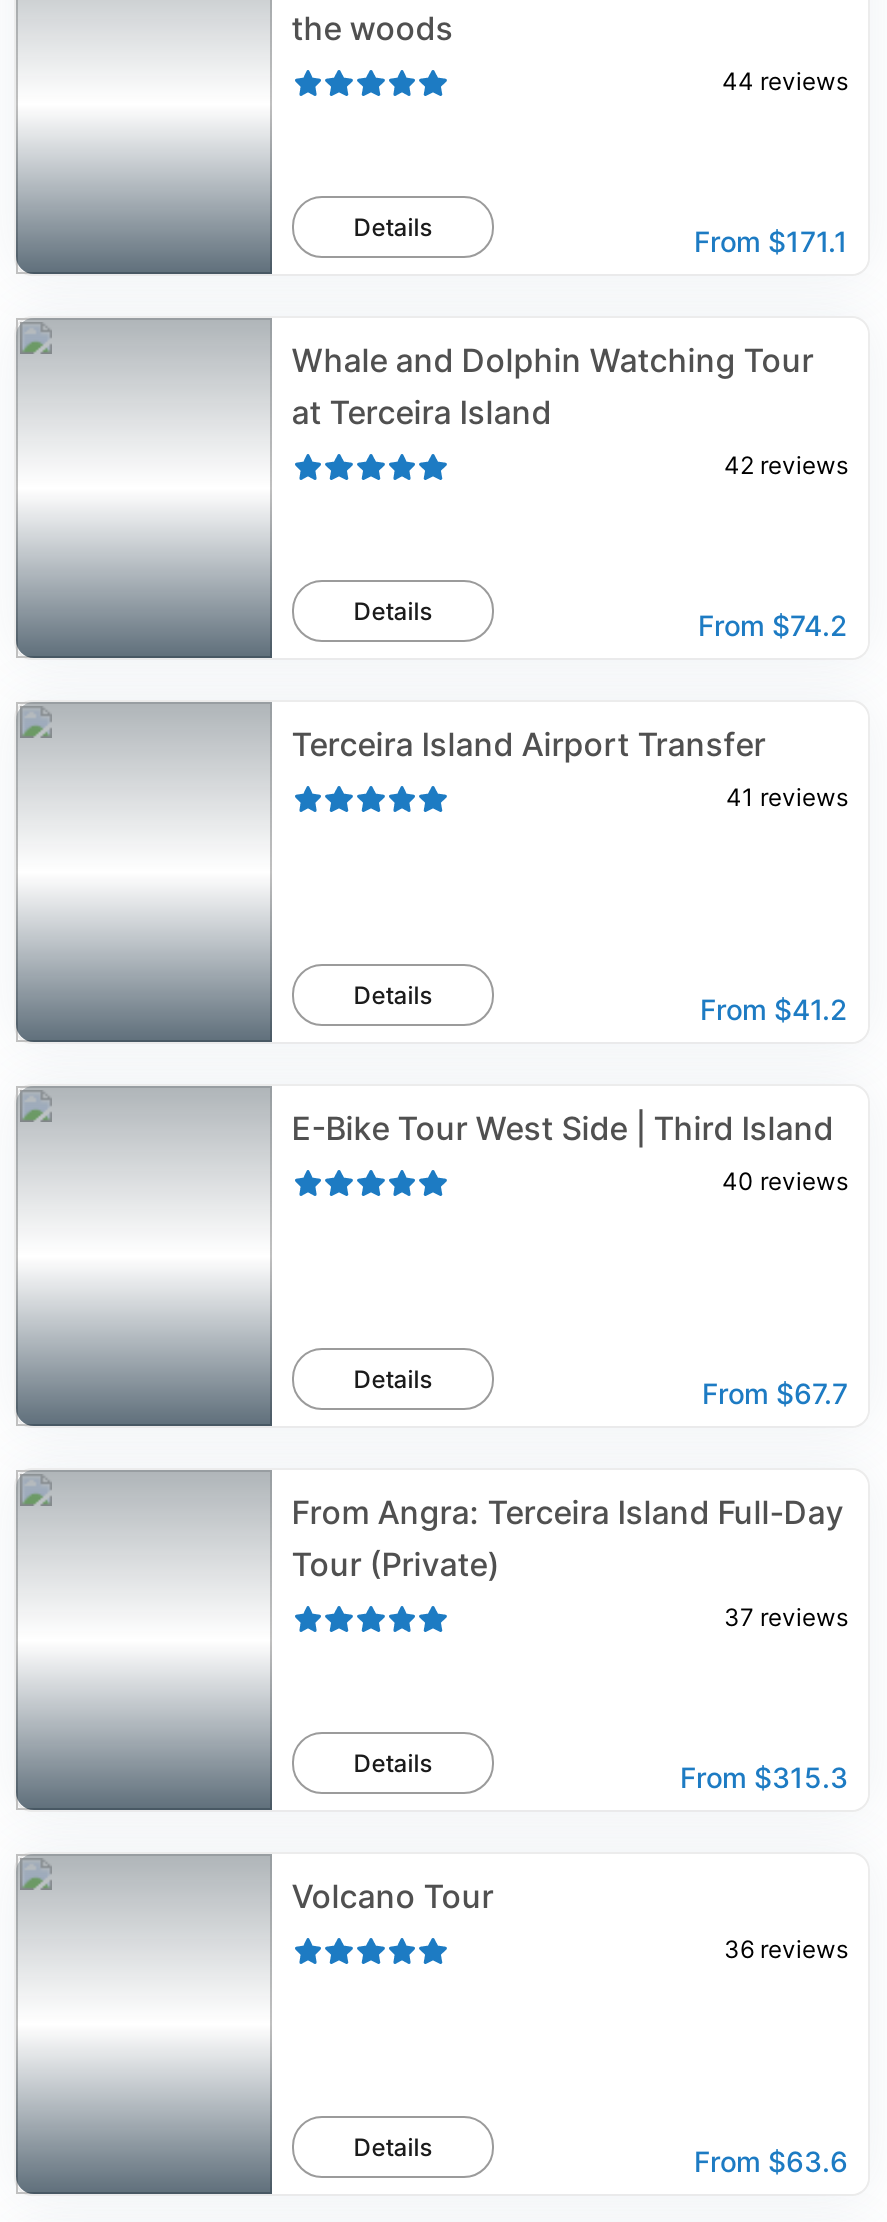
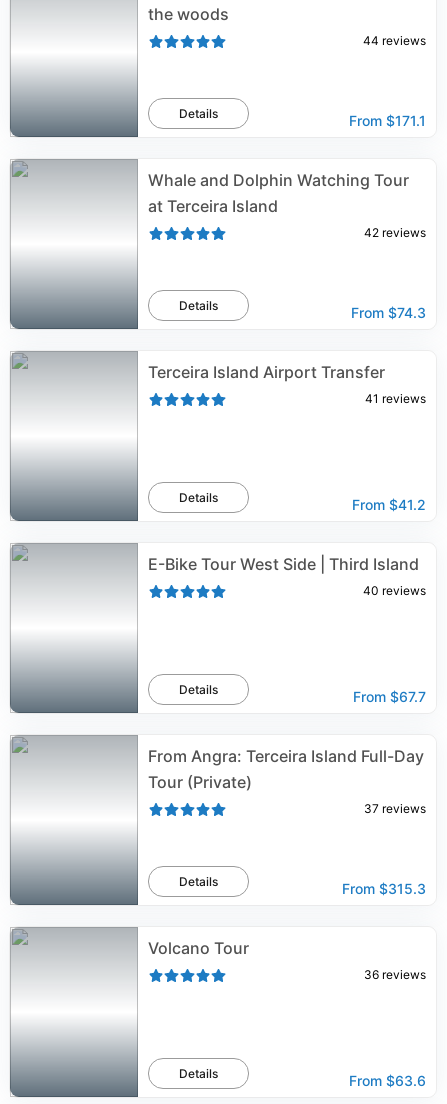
[698,608,848,642] From $74.2 -> [351,304,426,321] From $74.3

